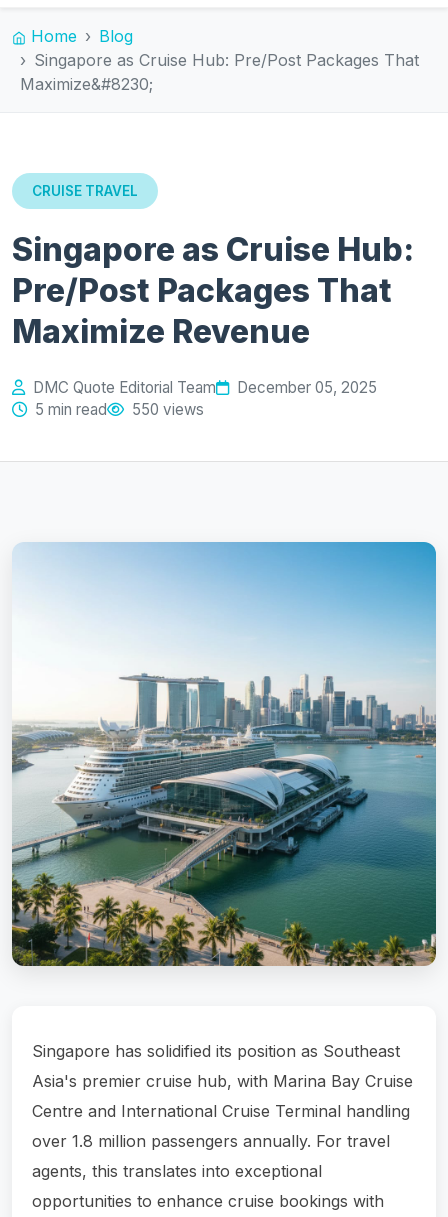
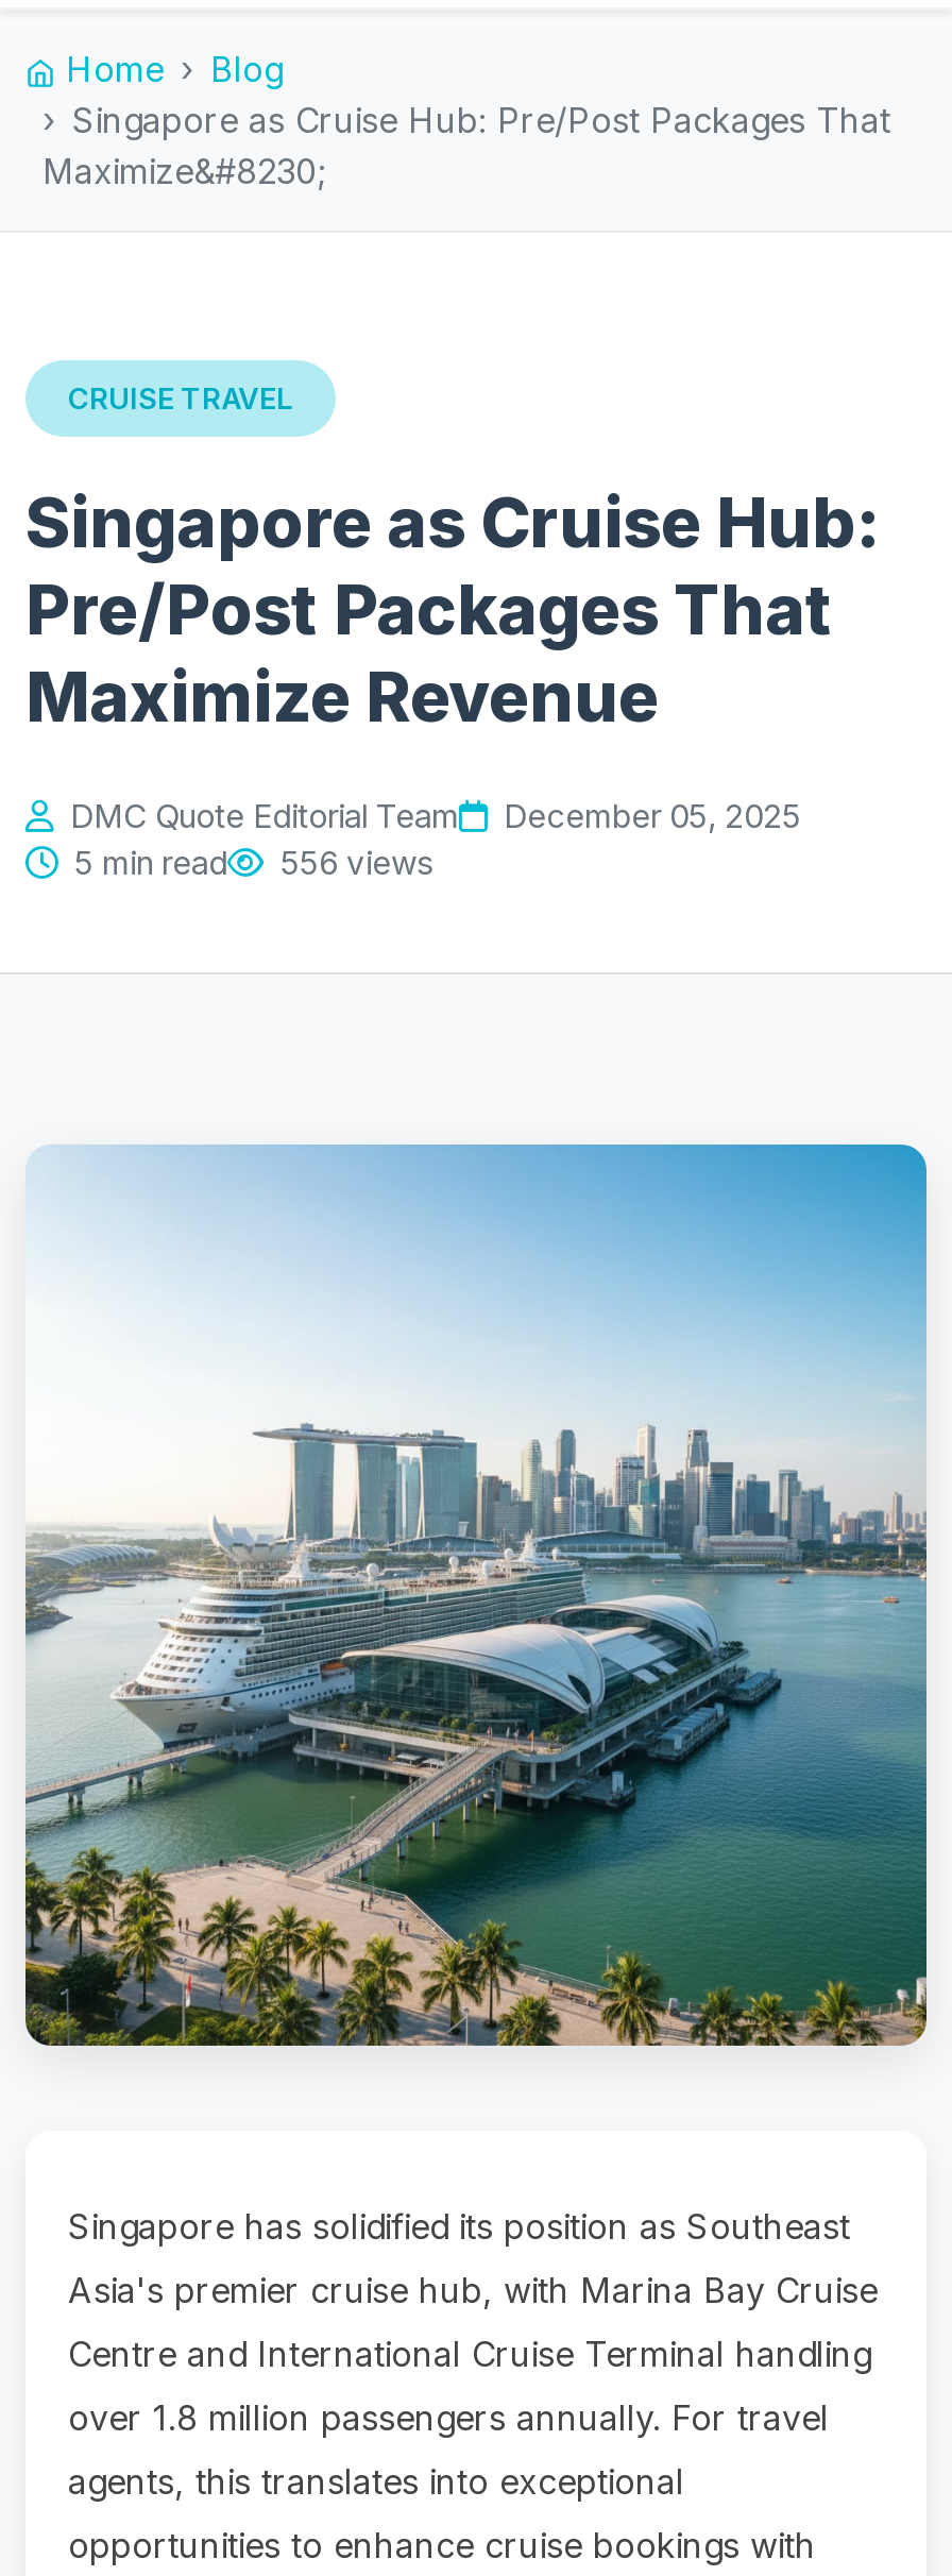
[35,400,204,419] 5 min read 550 views -> [74,843,433,883] 5 min read 556 views

